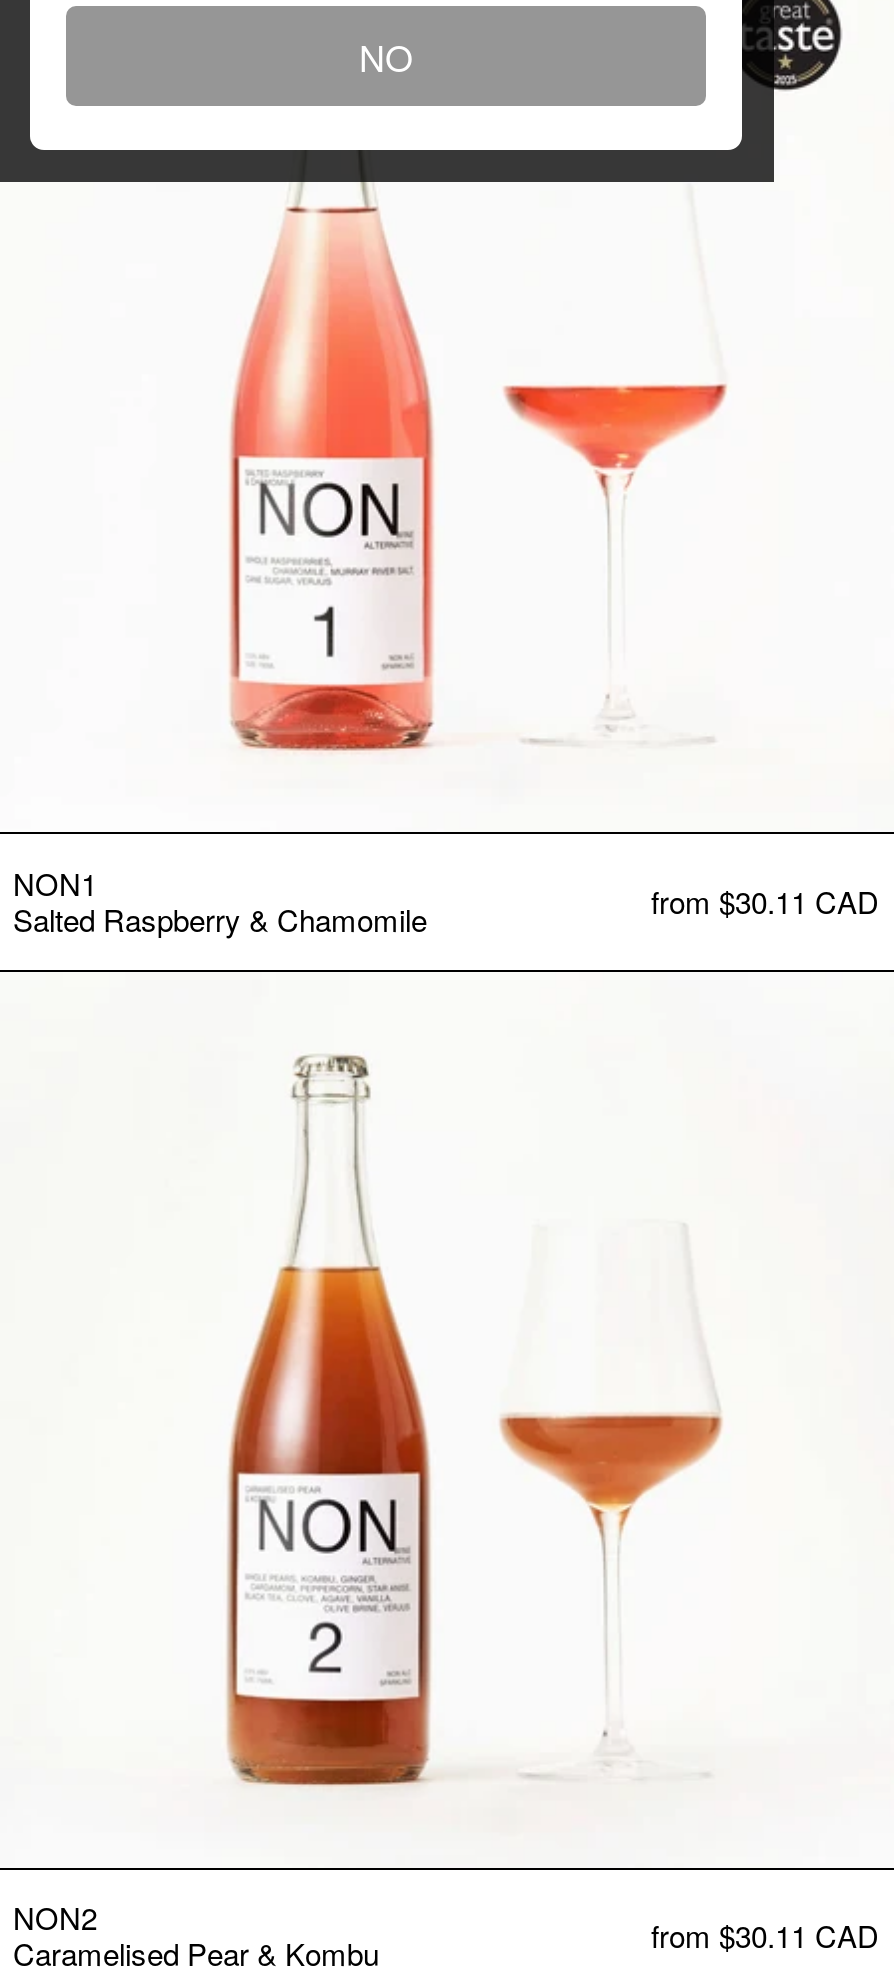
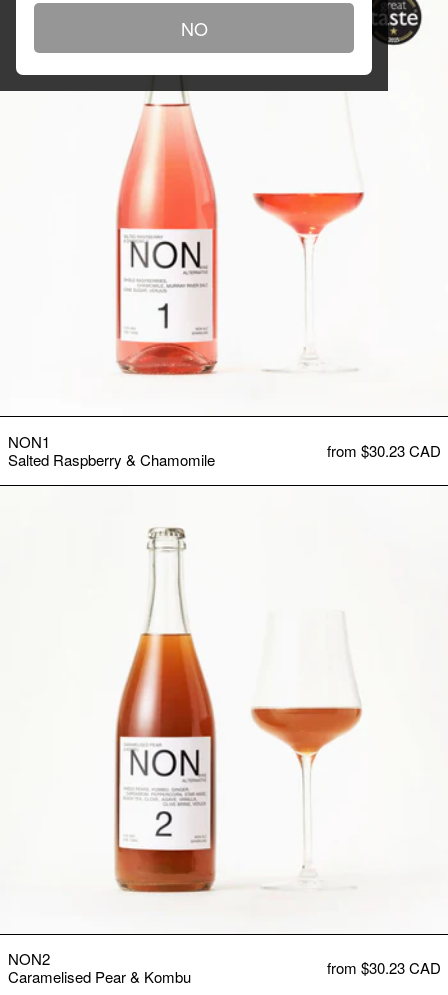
[651,880,879,922] from $30.11 CAD -> [326,440,440,461] from $30.23 CAD
[651,1914,879,1956] from $30.11 CAD -> [326,957,440,978] from $30.23 CAD

